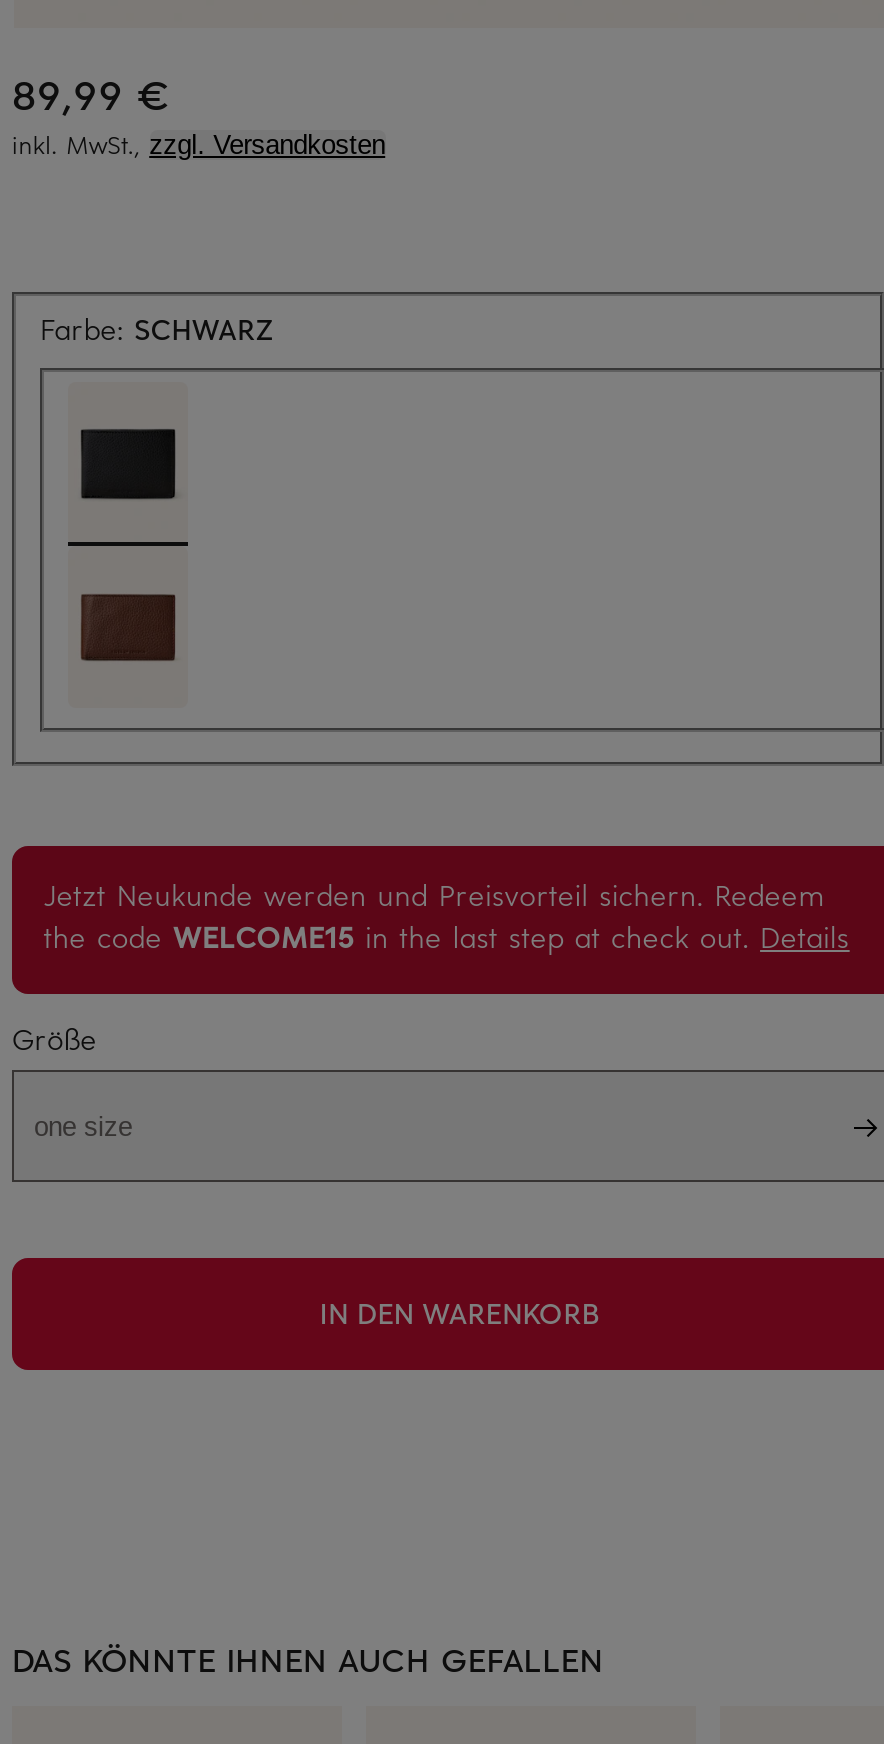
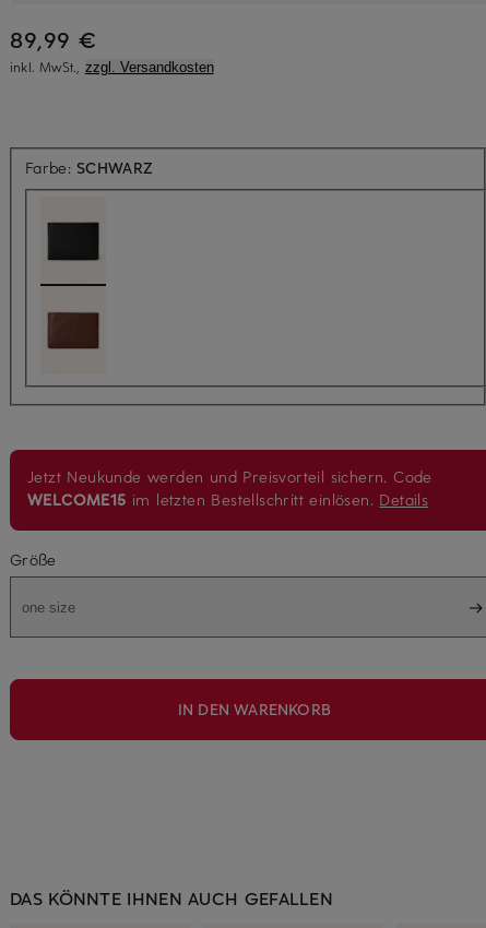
[44,877,850,957] Jetzt Neukunde werden und Preisvorteil sichern. Redeem | the code WELCOME15 in the last step at check out. Details -> [27,467,432,510] Jetzt Neukunde werden und Preisvorteil sichern. Code | WELCOME15 im letzten Bestellschritt einlösen. Details

